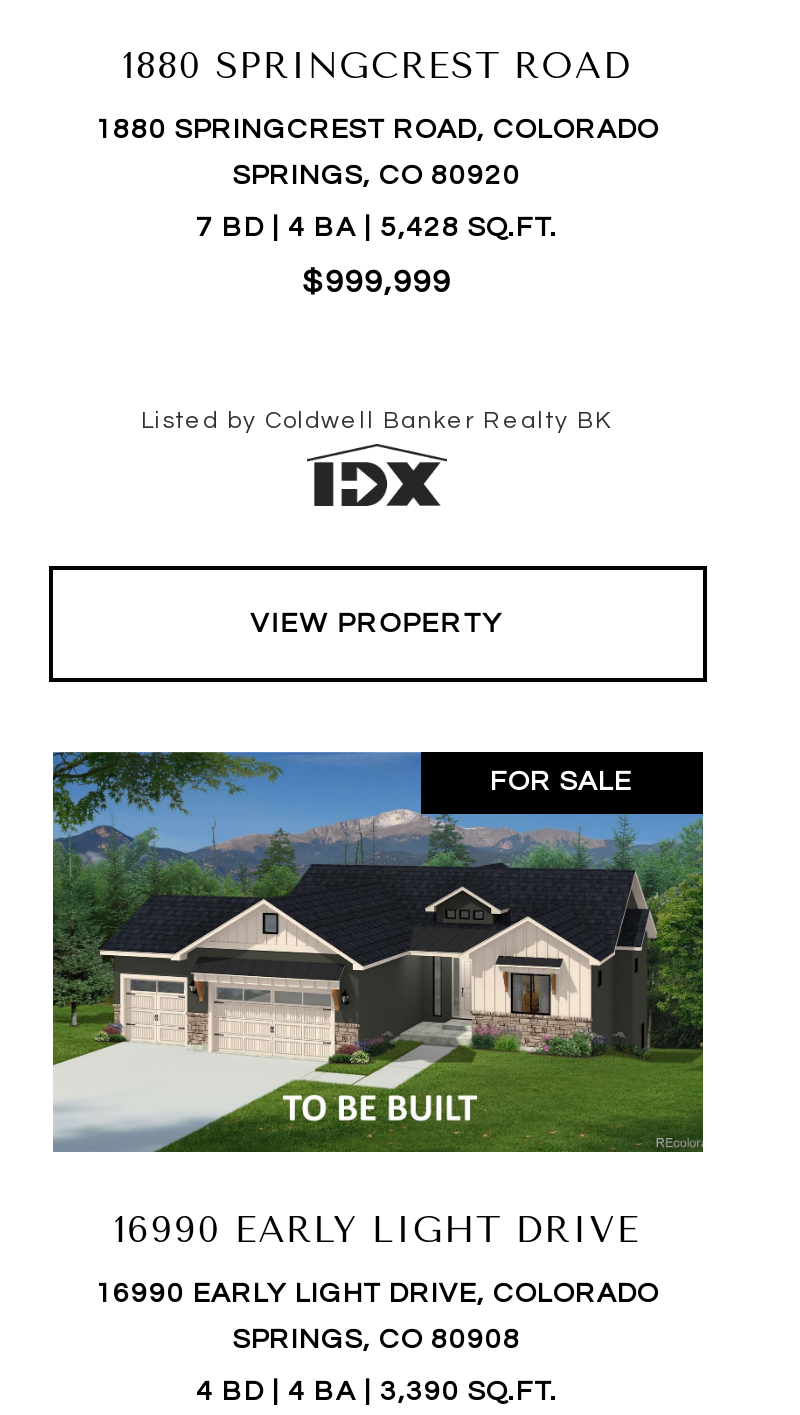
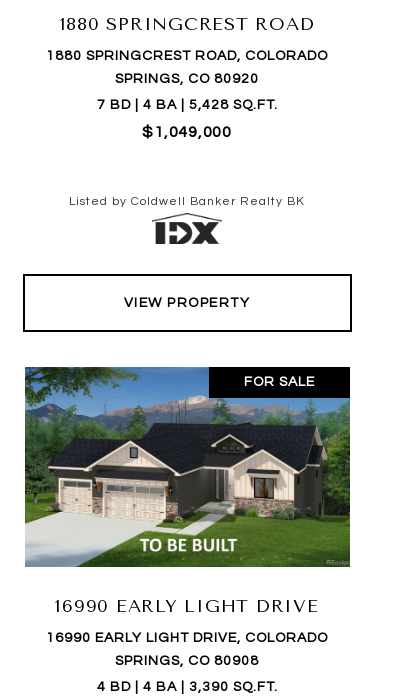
[302,267,452,299] $999,999 -> [142,124,232,140] $1,049,000

